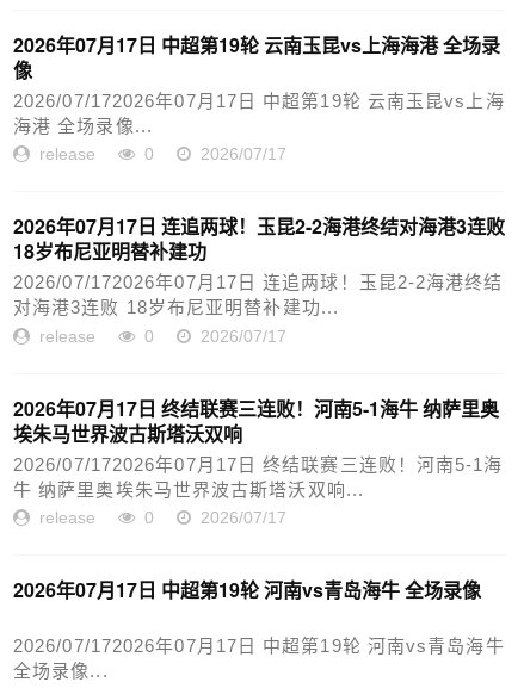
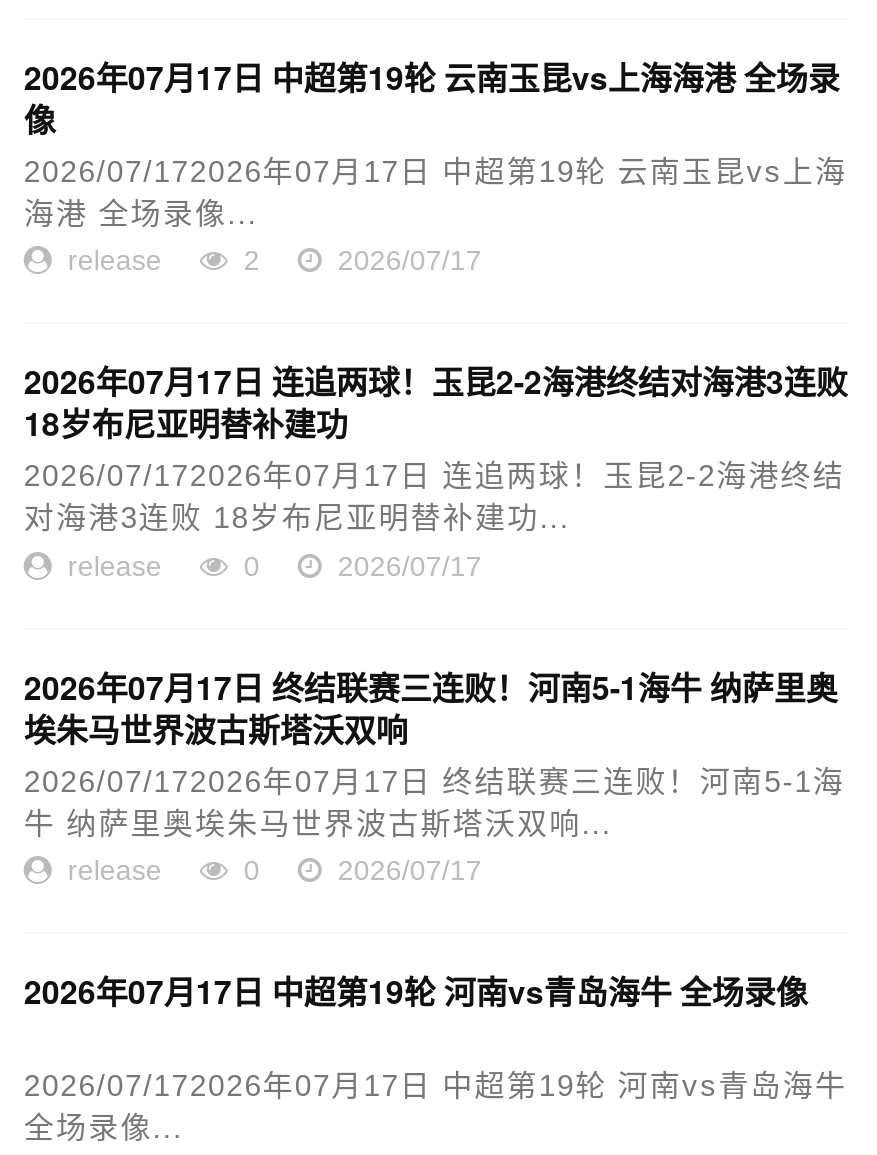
[144,145,154,164] 0 -> [244,245,260,277] 2

